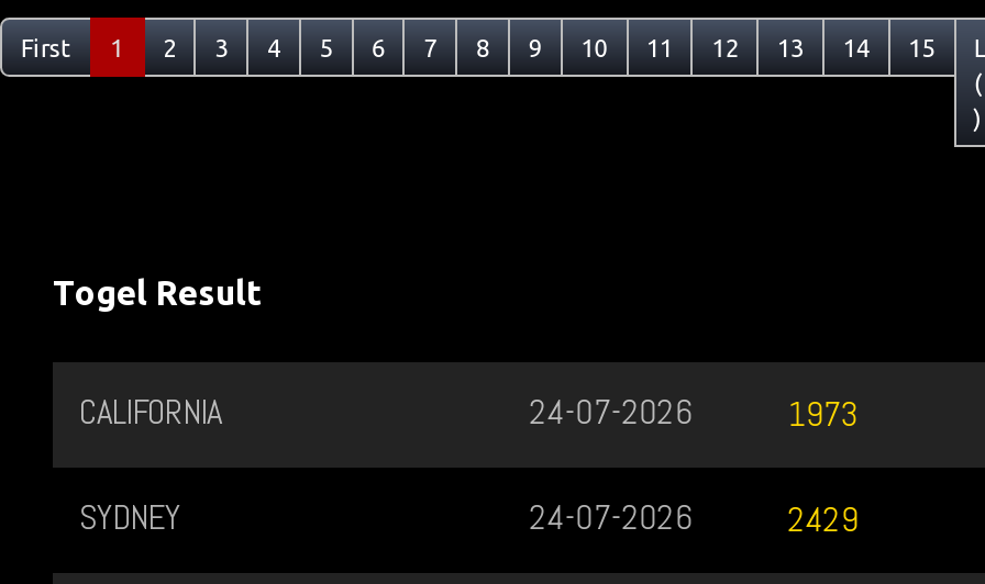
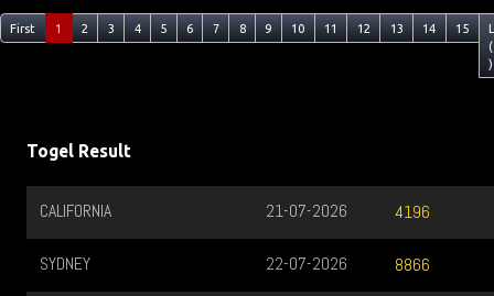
[529,392,692,436] 24-07-2026 -> [265,201,347,223] 21-07-2026
[788,393,858,437] 1973 -> [395,201,430,223] 4196
[529,497,692,541] 24-07-2026 -> [265,254,347,276] 22-07-2026
[788,498,858,542] 2429 -> [395,254,430,276] 8866

